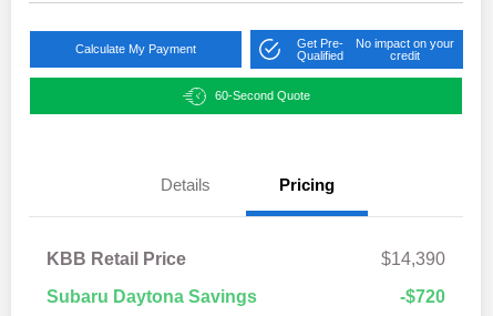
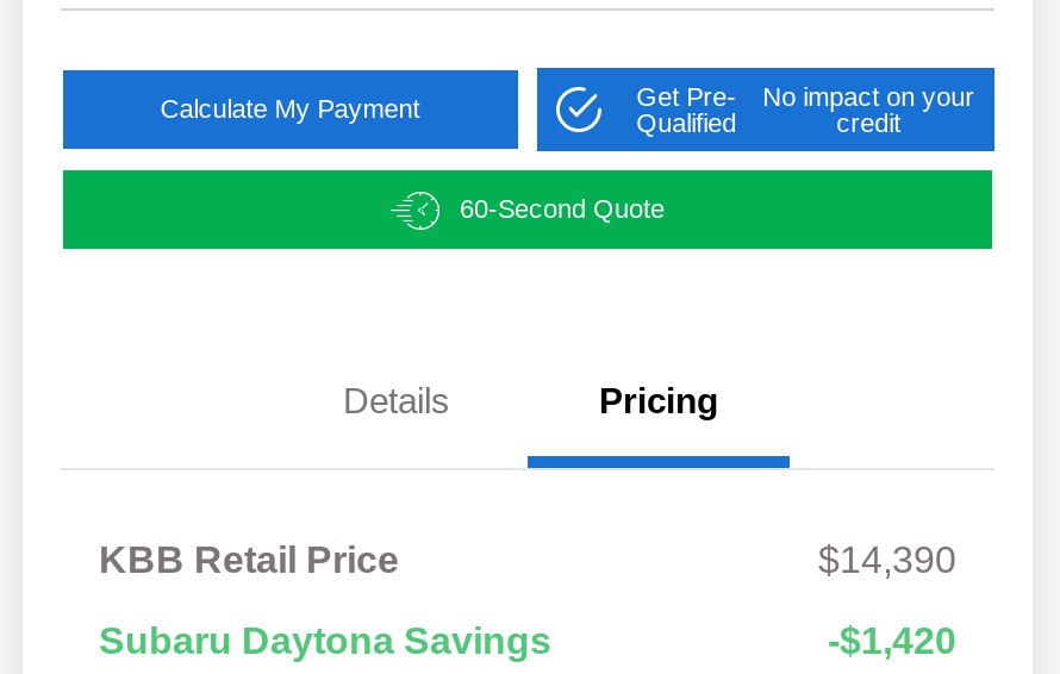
[400,287,445,306] -$720 -> [828,621,956,661] -$1,420

